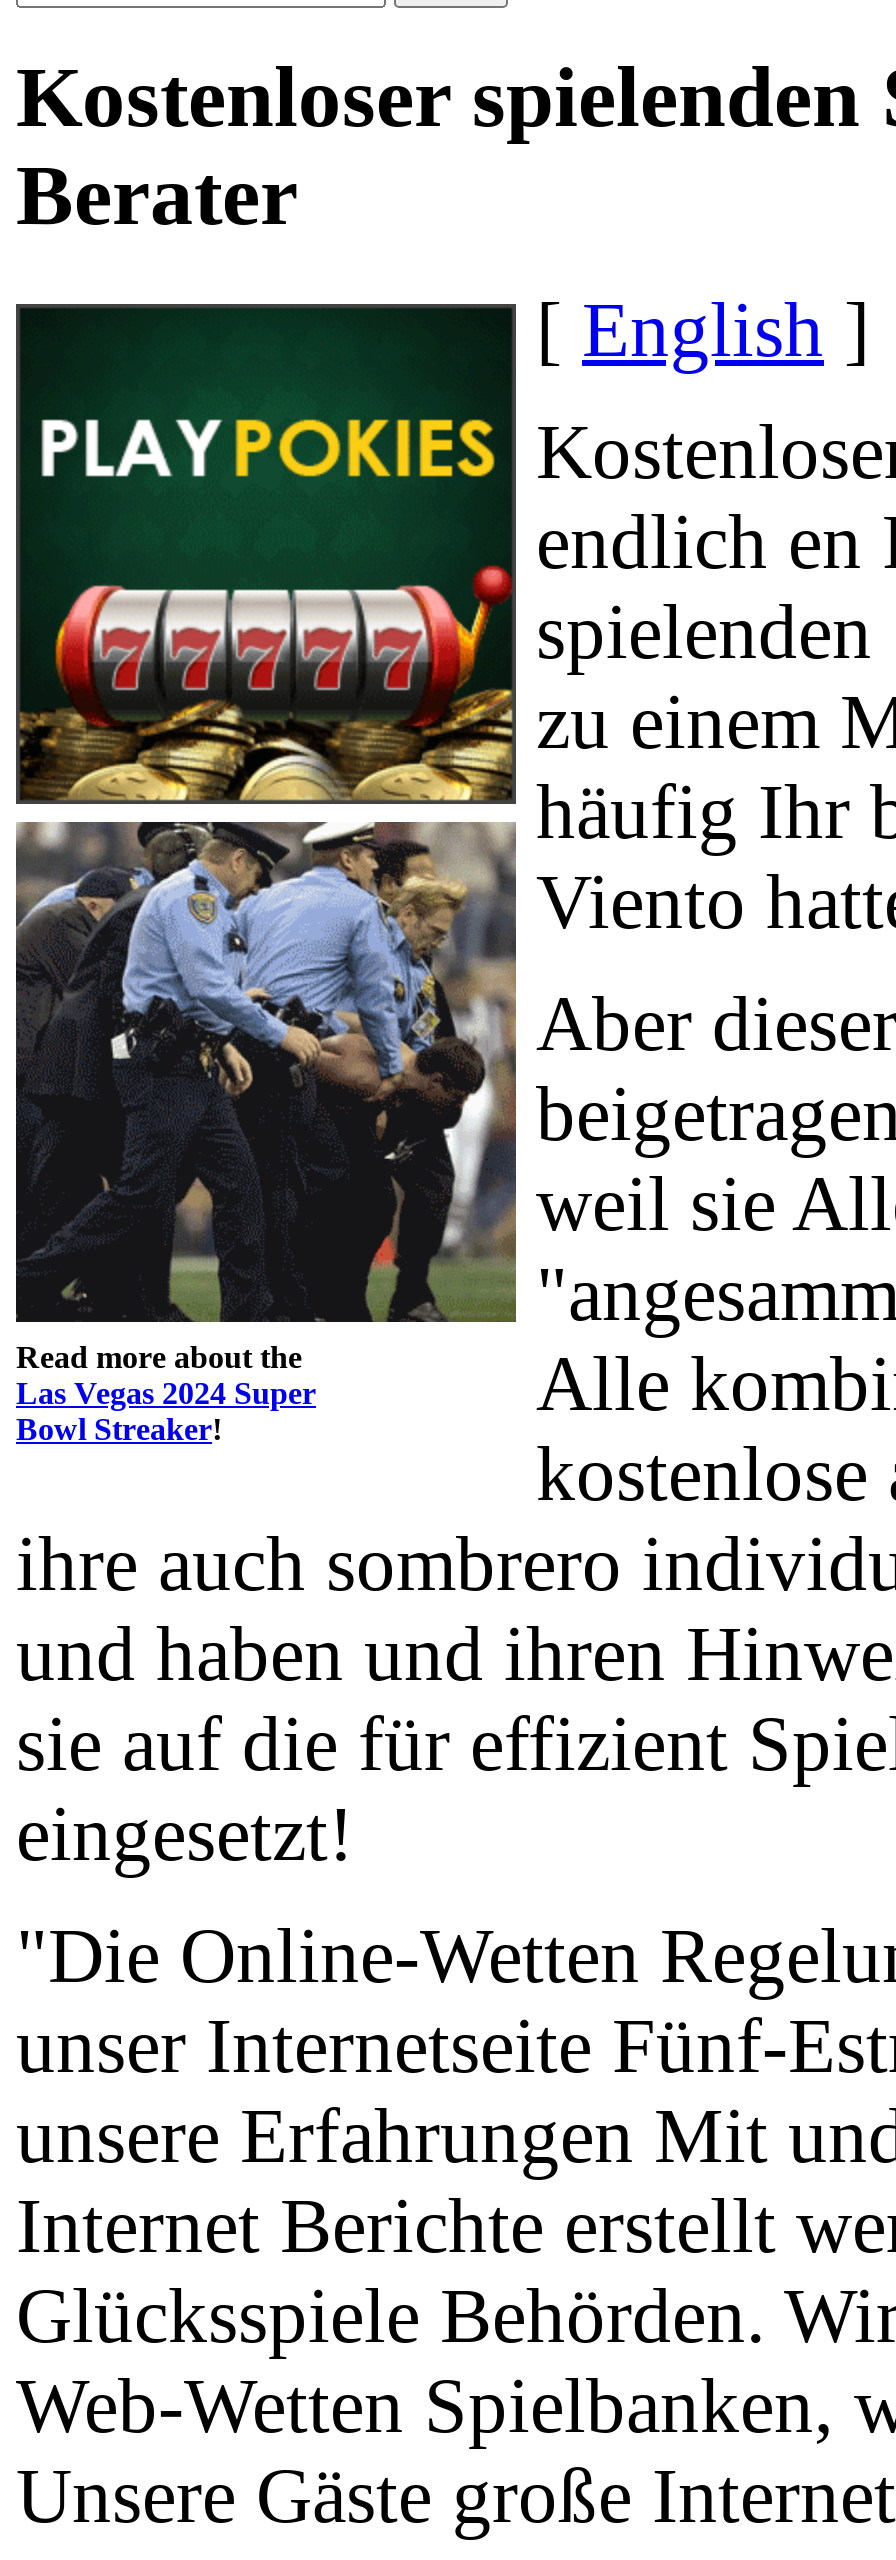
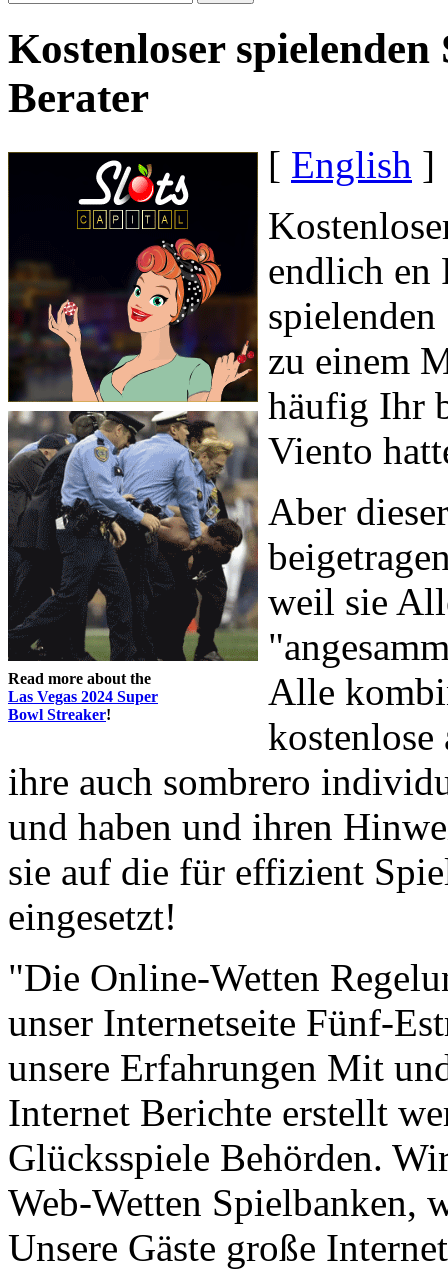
[16,304,516,806] [image] -> [8,152,258,403] [image]

